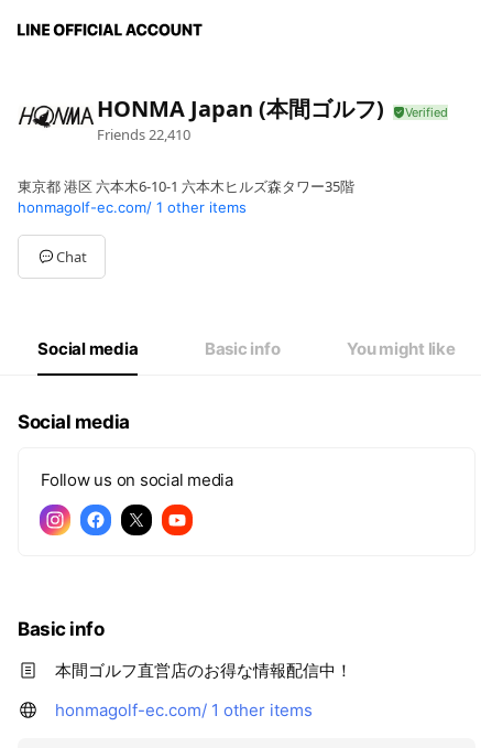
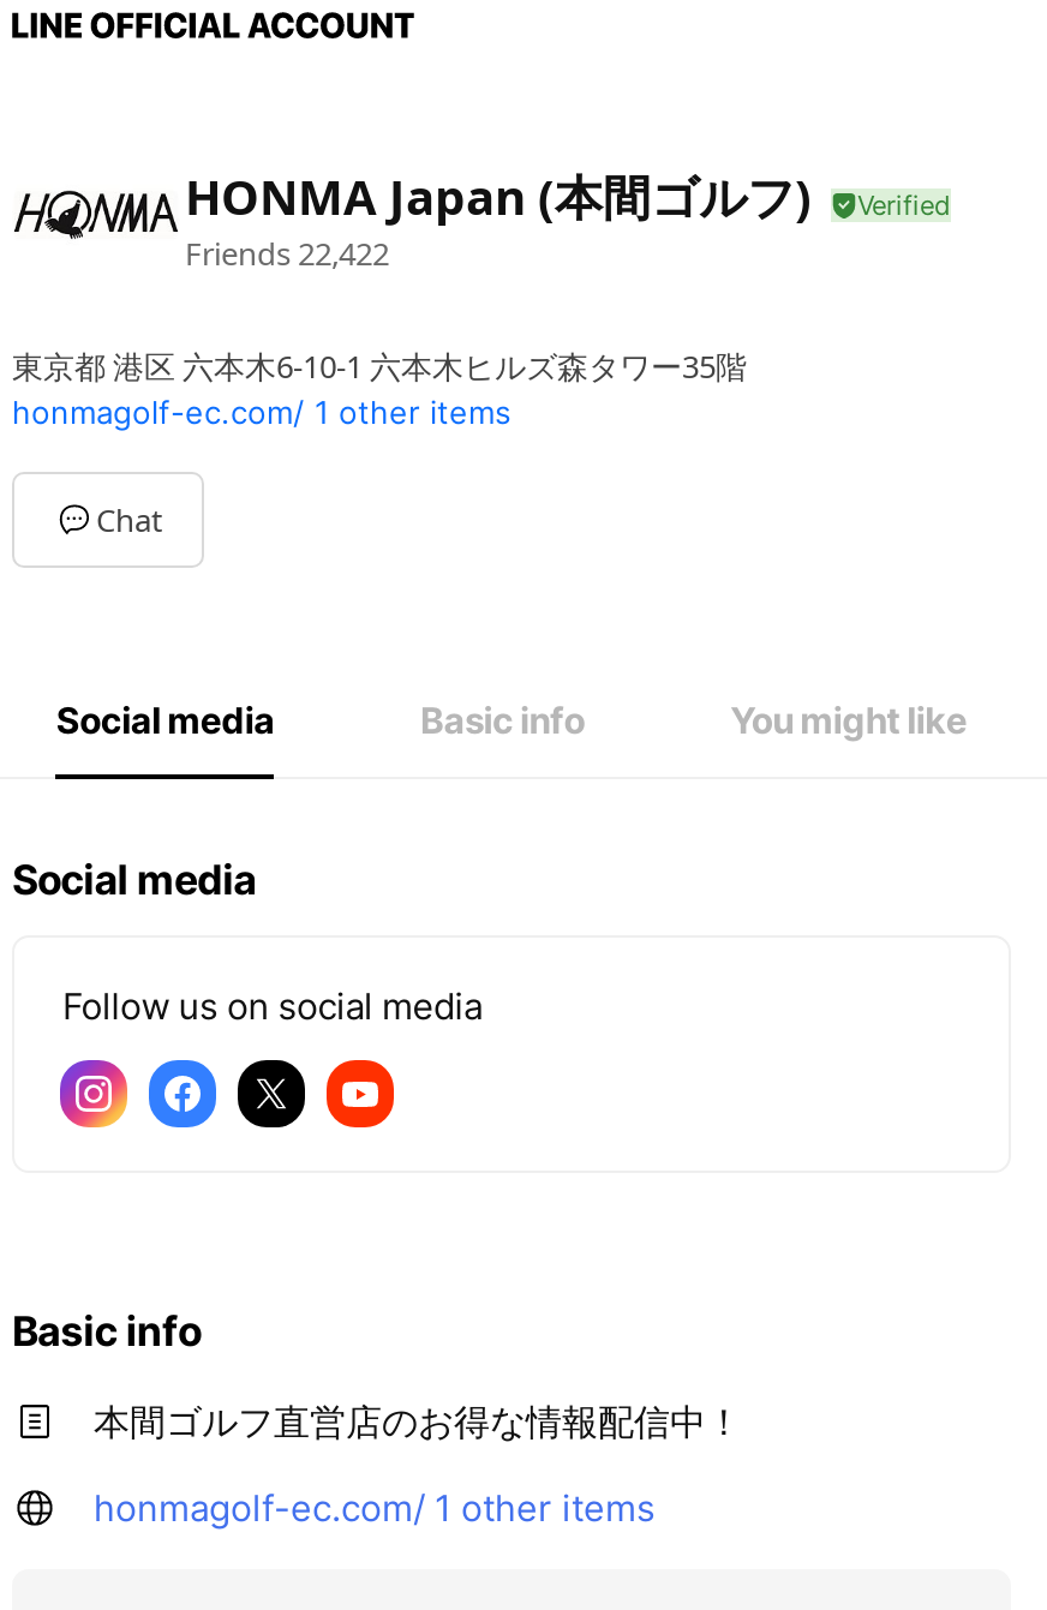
[97,124,190,144] Friends 22,410 -> [185,231,389,274] Friends 22,422

